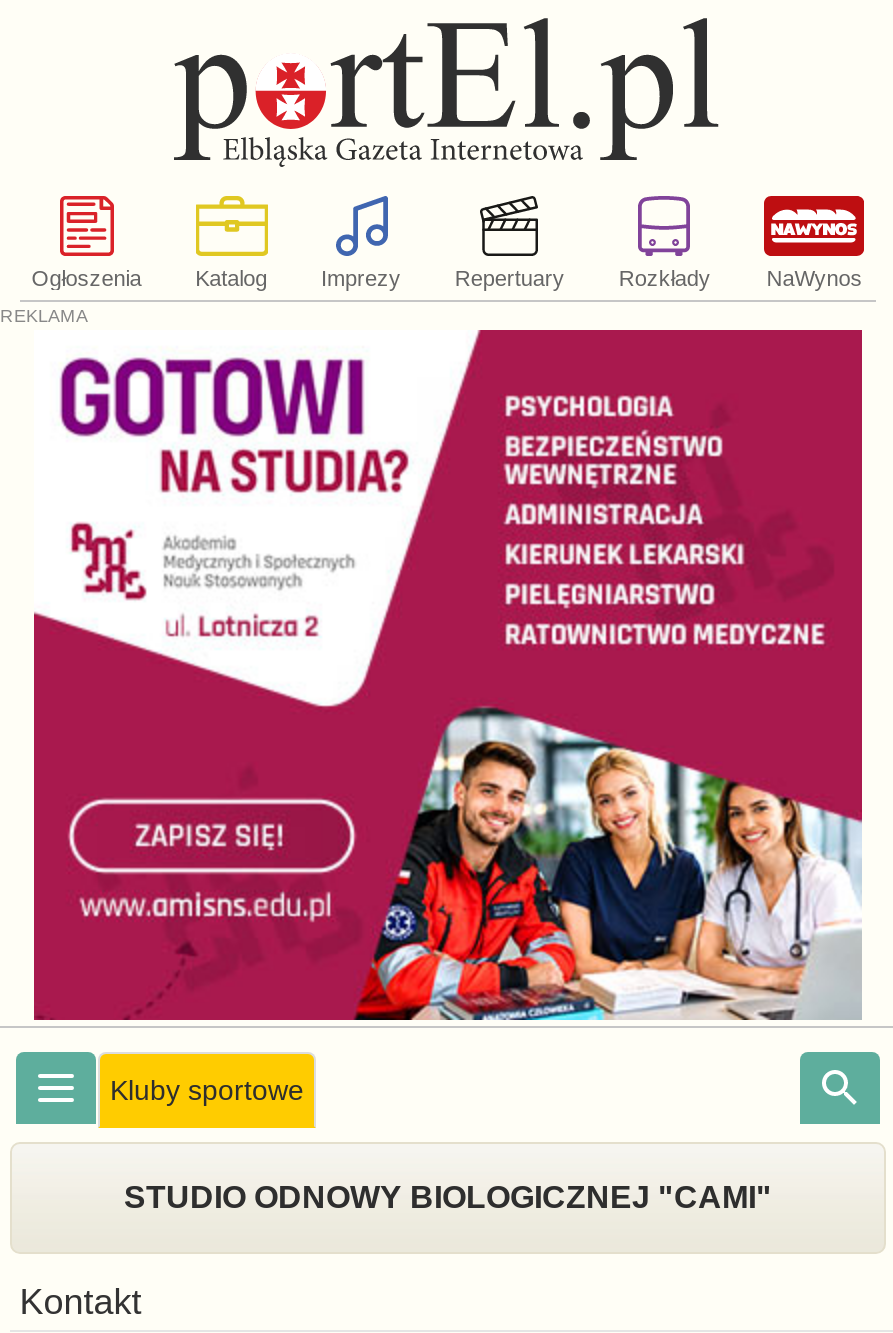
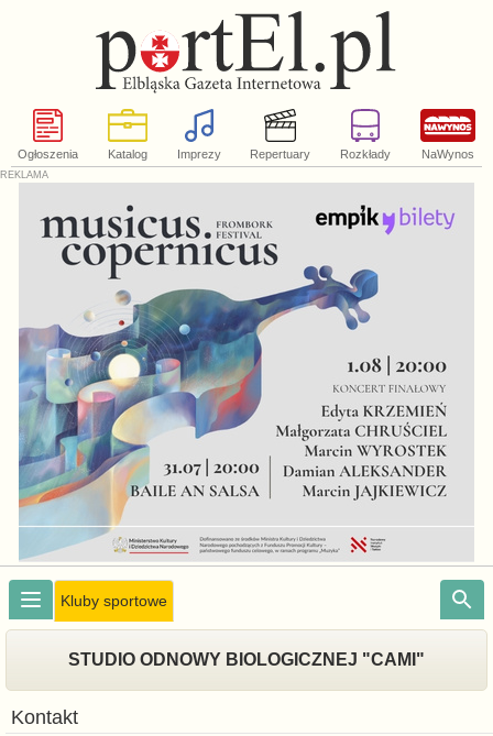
[32,328,864,1022] [image] -> [18,183,474,562] [image]

